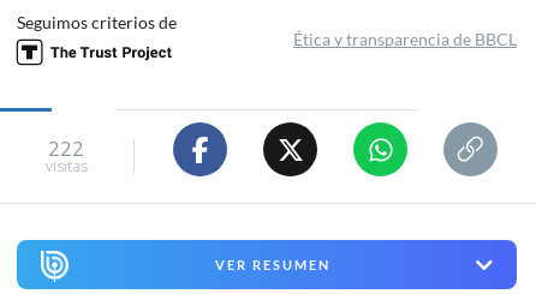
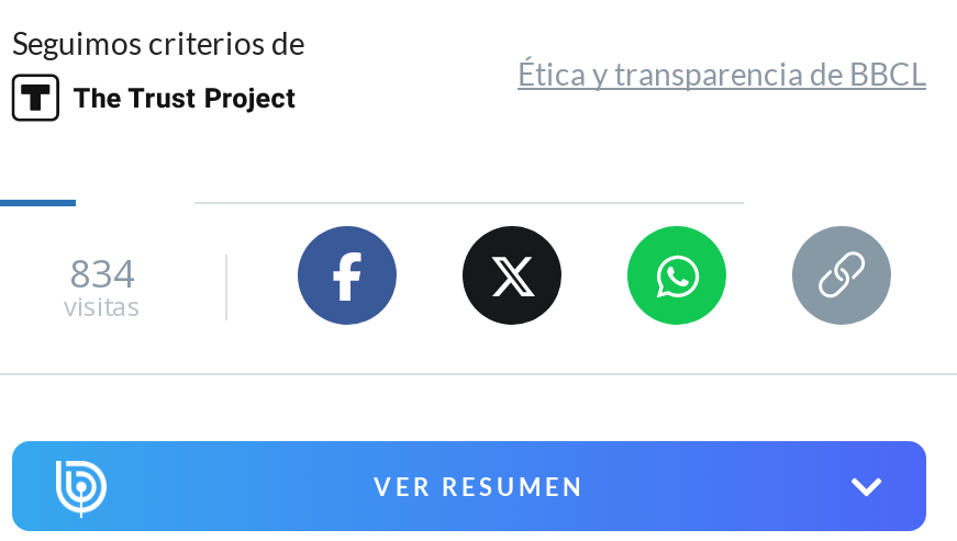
[48,134,84,162] 222 -> [69,248,135,298] 834

